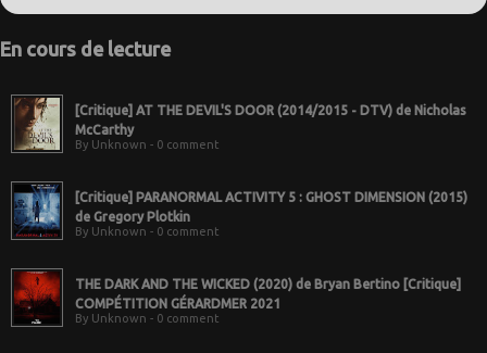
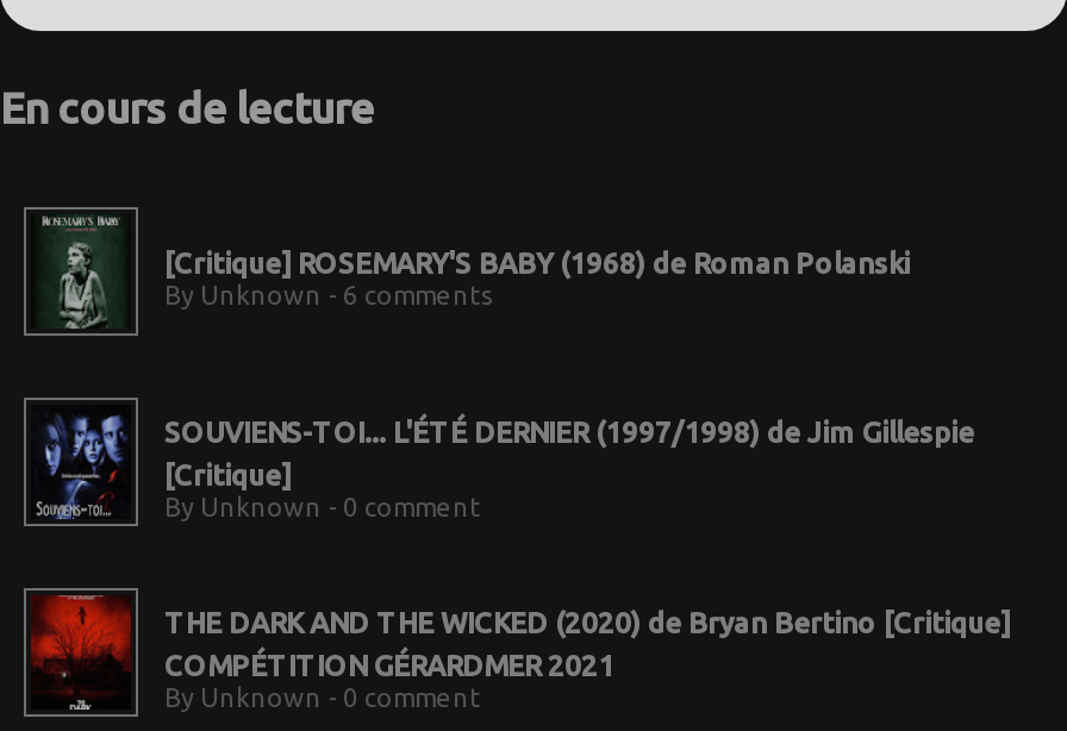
[14,97,466,151] [image] | [Critique] AT THE DEVIL'S DOOR (2014/2015 - DTV) de Nicholas | McCarthy | By Unknown - 0 comment -> [31,212,910,331] [image] | [Critique] ROSEMARY'S BABY (1968) de Roman Polanski | By Unknown - 6 comments
[14,185,467,237] [image] | [Critique] PARANORMAL ACTIVITY 5 : GHOST DIMENSION (2015) | de Gregory Plotkin -> [31,402,974,519] [image] | SOUVIENS-TOI... L'ÉTÉ DERNIER (1997/1998) de Jim Gillespie | [Critique]

